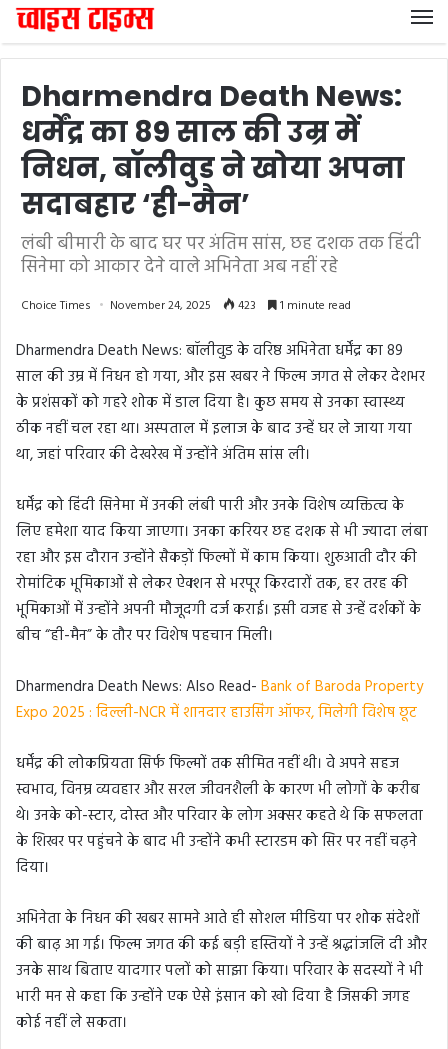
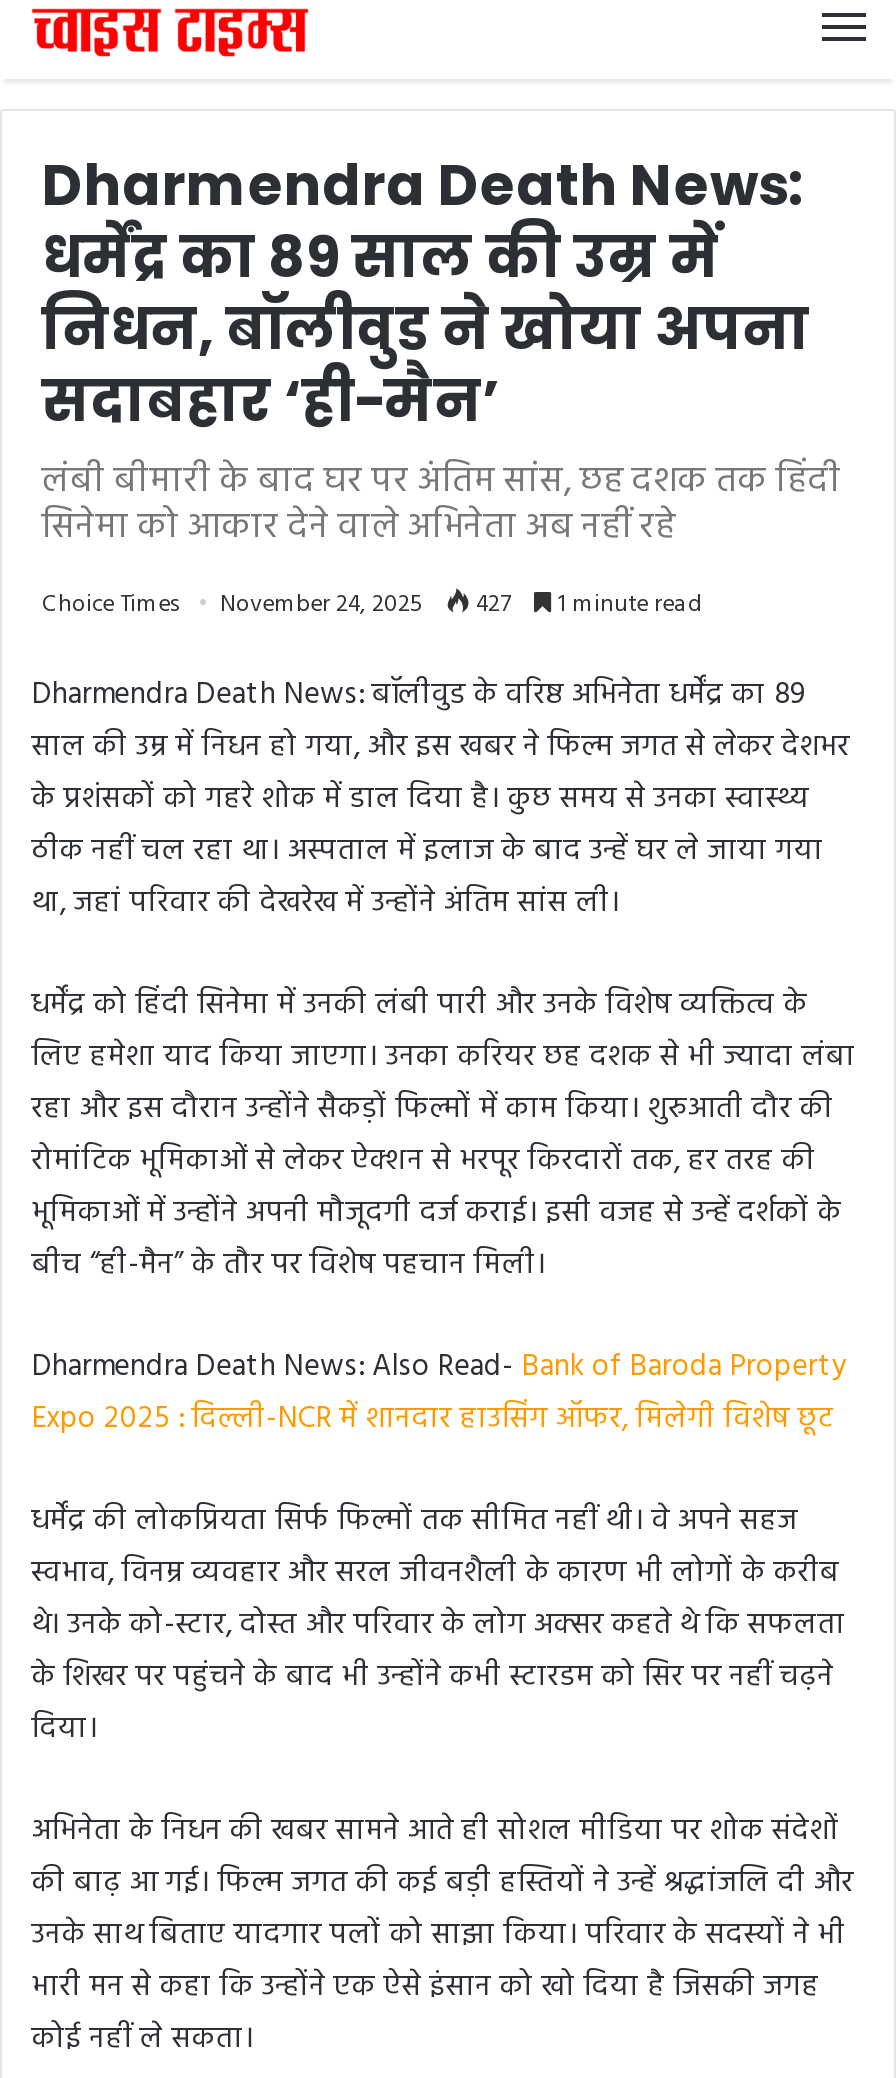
[21,296,351,316] Choice Times November 24, 2025 423 1 minute read -> [42,584,700,624] Choice Times November 24, 2025 427 1 minute read

